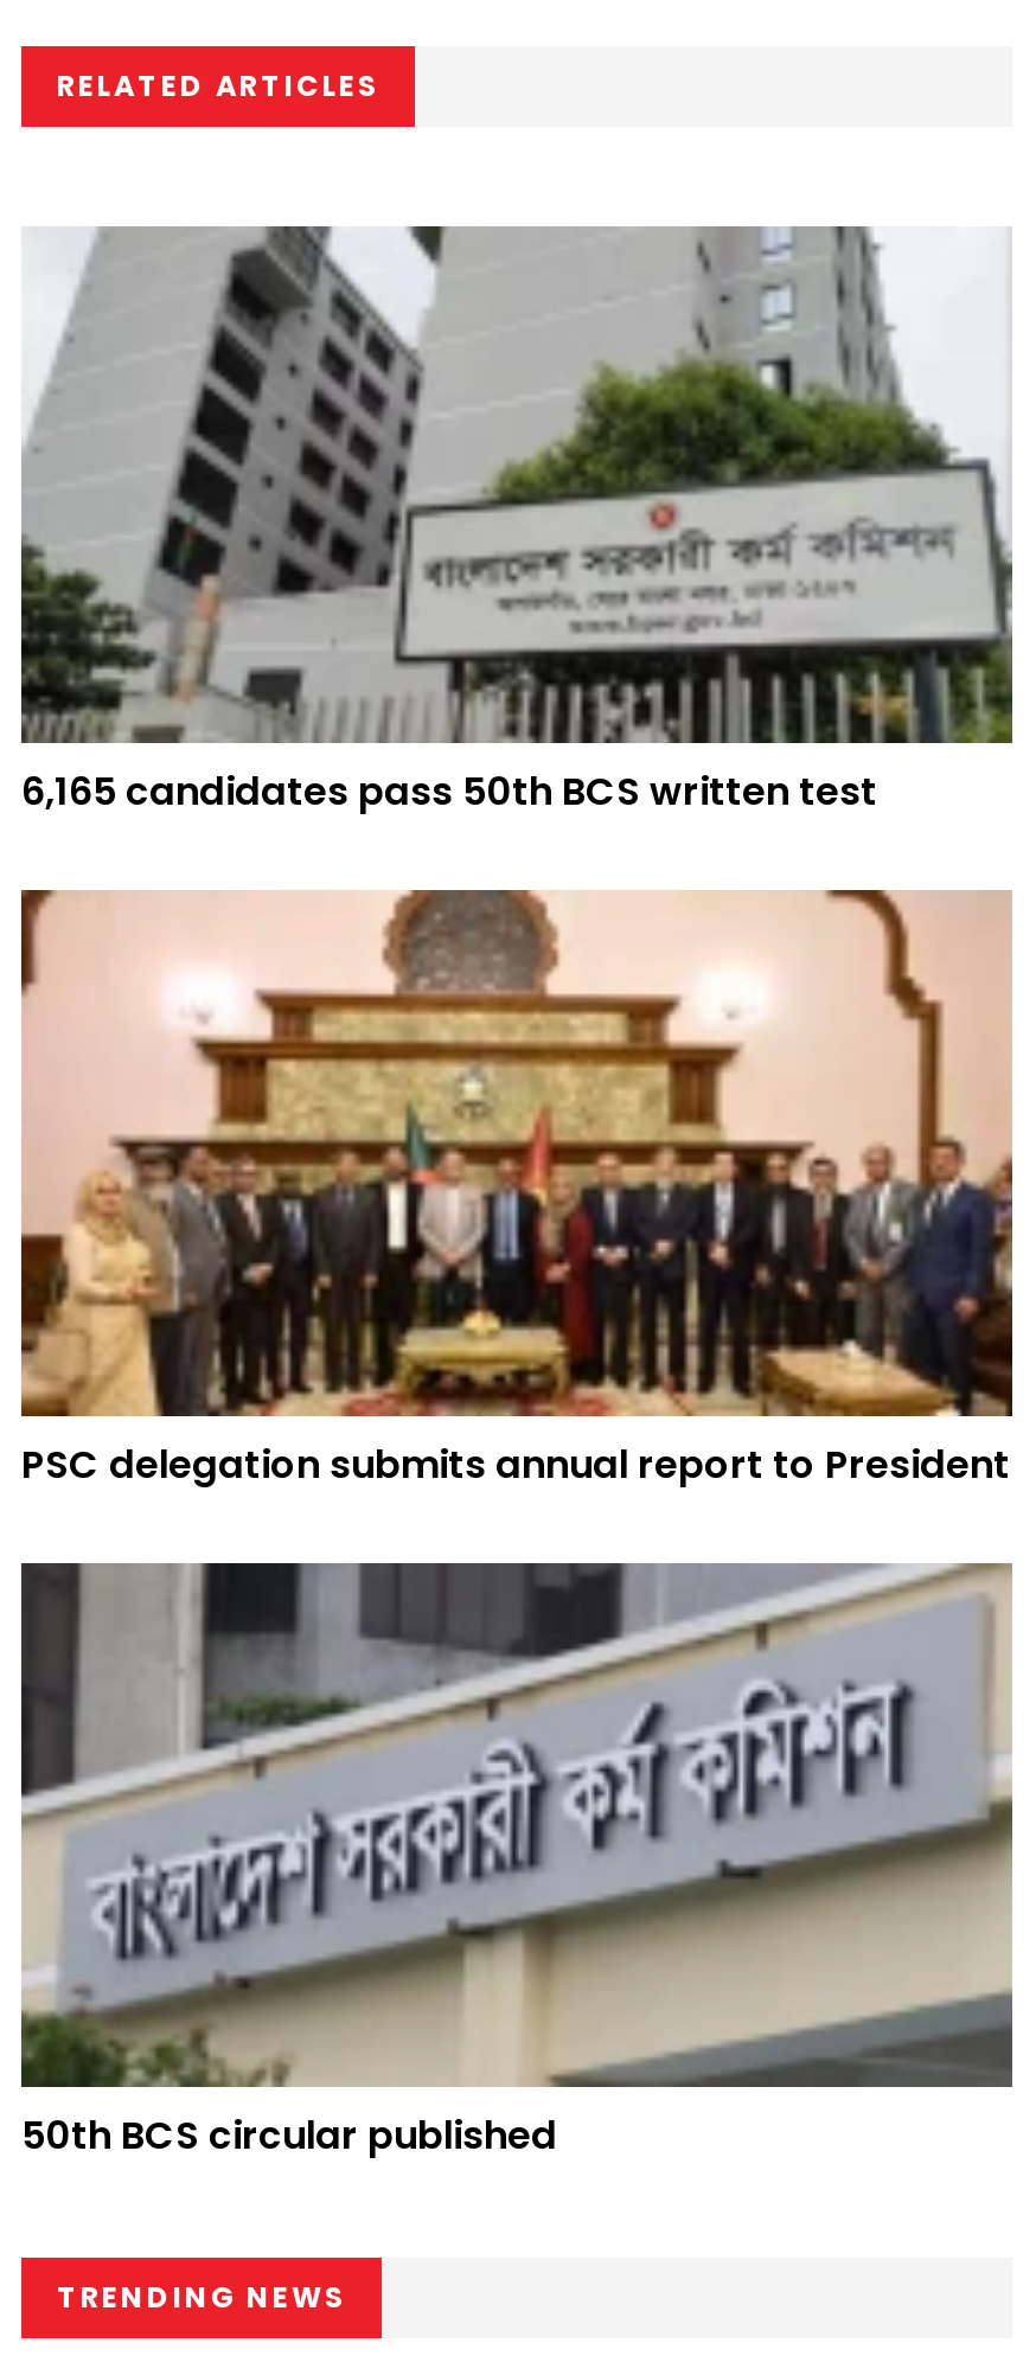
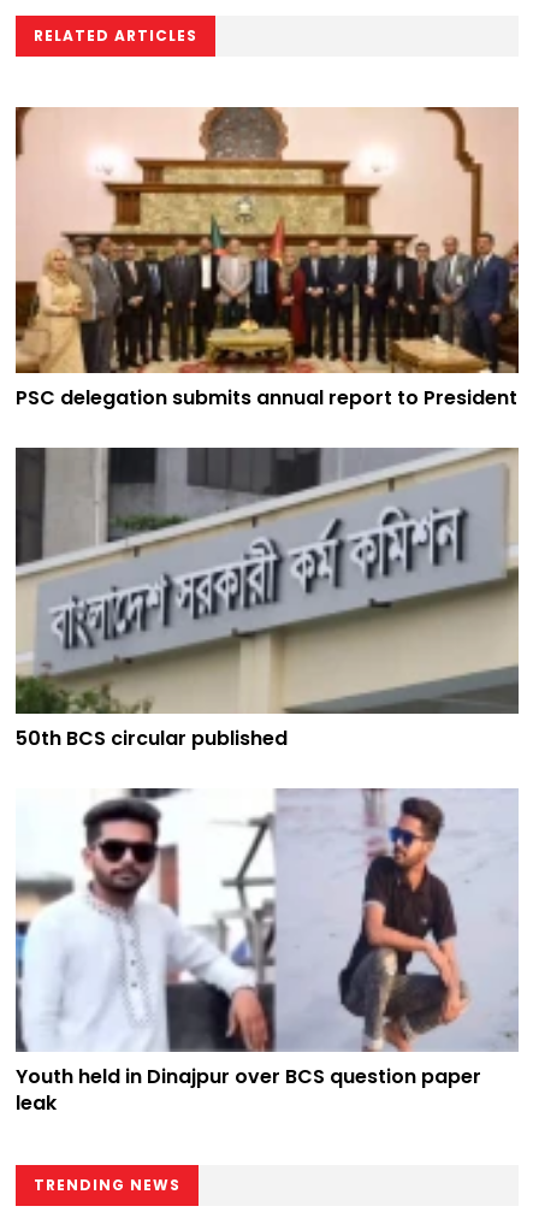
[19,224,1015,820] [image] | 6,165 candidates pass 50th BCS written test -> none
moved [17,885,1017,2163] -> [13,104,521,752]: [image] | PSC delegation submits annual report to President | 50th BCS circular published
none -> [16,787,519,1117] [image] | Youth held in Dinajpur over BCS question paper | leak

